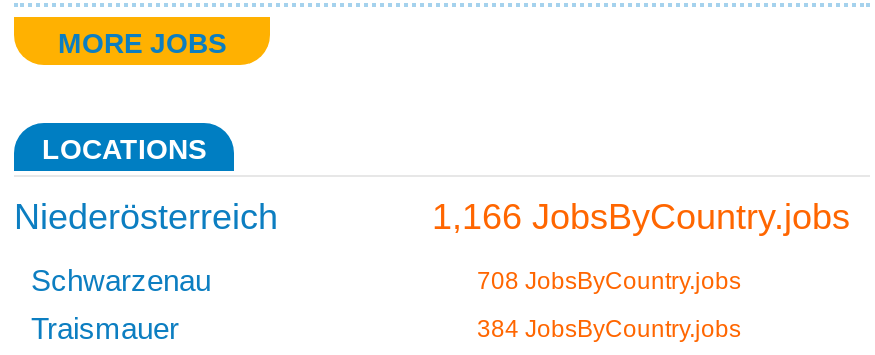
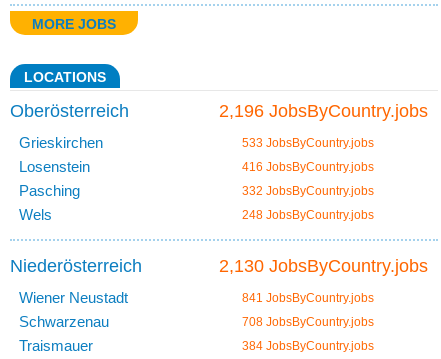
[432,197,850,237] 1,166 JobsByCountry.jobs -> [10,101,428,276] 2,196 JobsByCountry.jobs | Oberösterreich | Grieskirchen | 533 JobsByCountry.jobs | Losenstein | 416 JobsByCountry.jobs | Pasching | 332 JobsByCountry.jobs | Wels | 248 JobsByCountry.jobs | 2,130 JobsByCountry.jobs
none -> [18,289,373,306] Wiener Neustadt | 841 JobsByCountry.jobs

